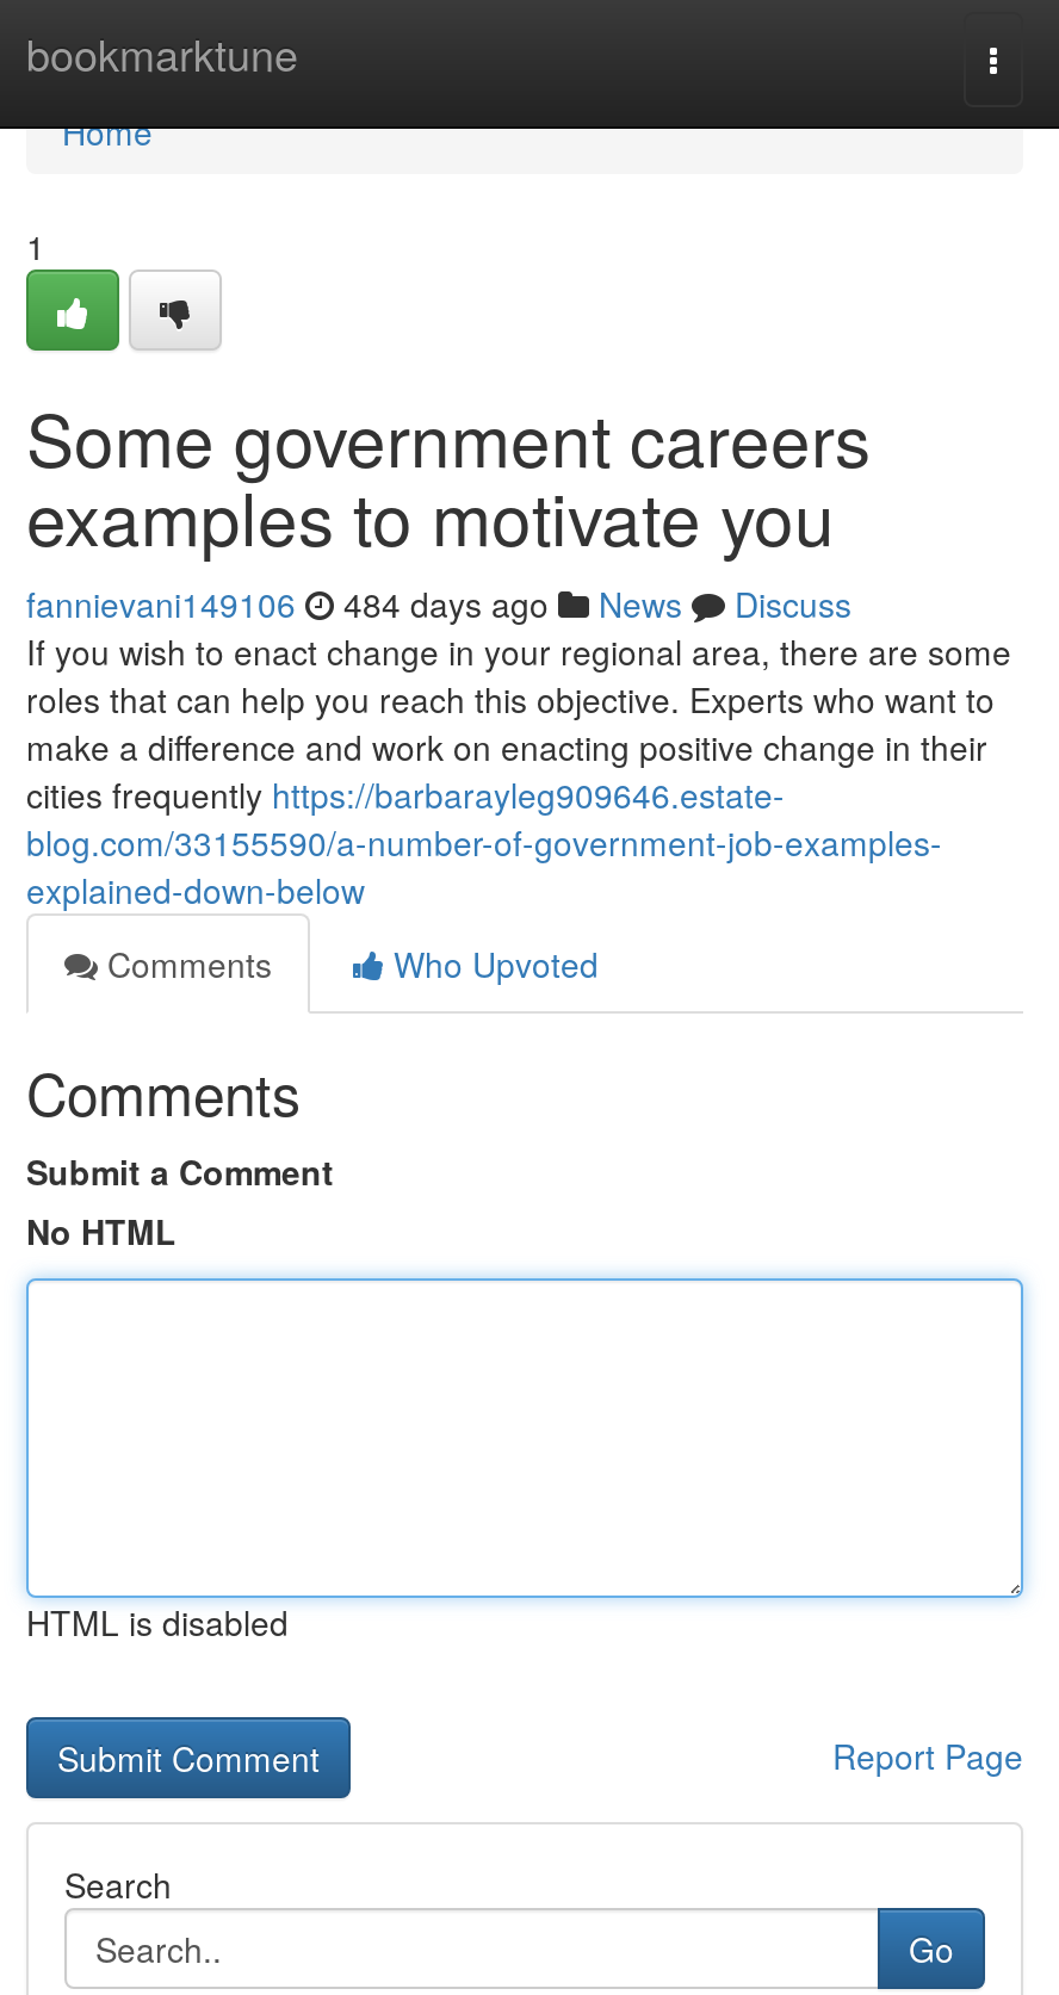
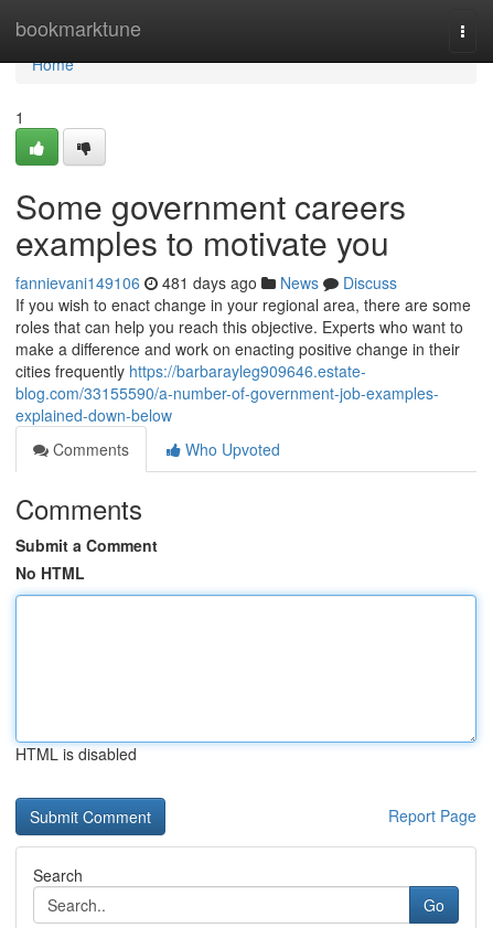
[26,580,851,627] fannievani149106 484 days ago News Discuss -> [15,271,397,294] fannievani149106 481 days ago News Discuss

